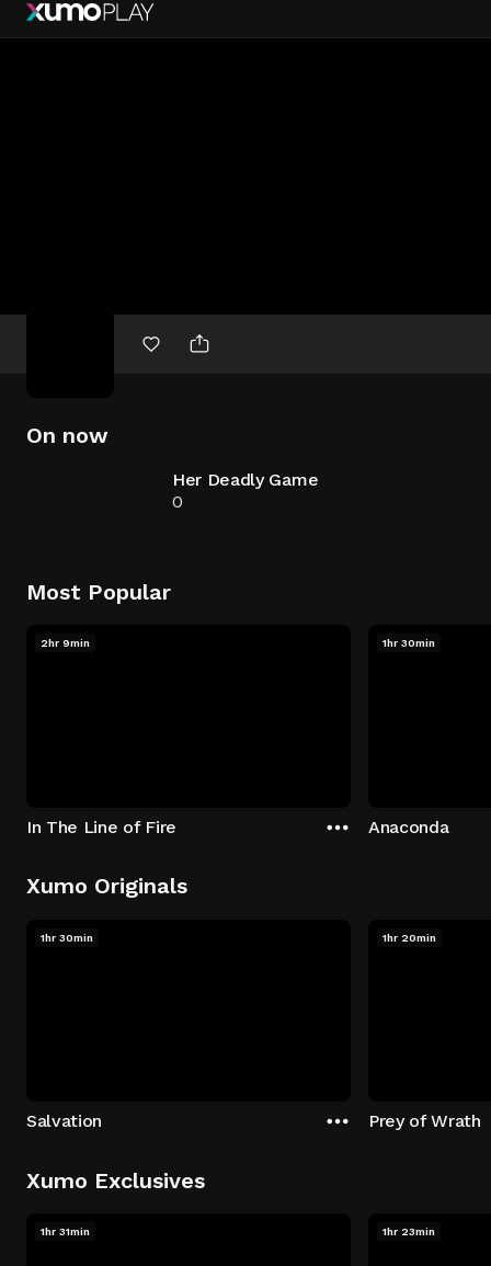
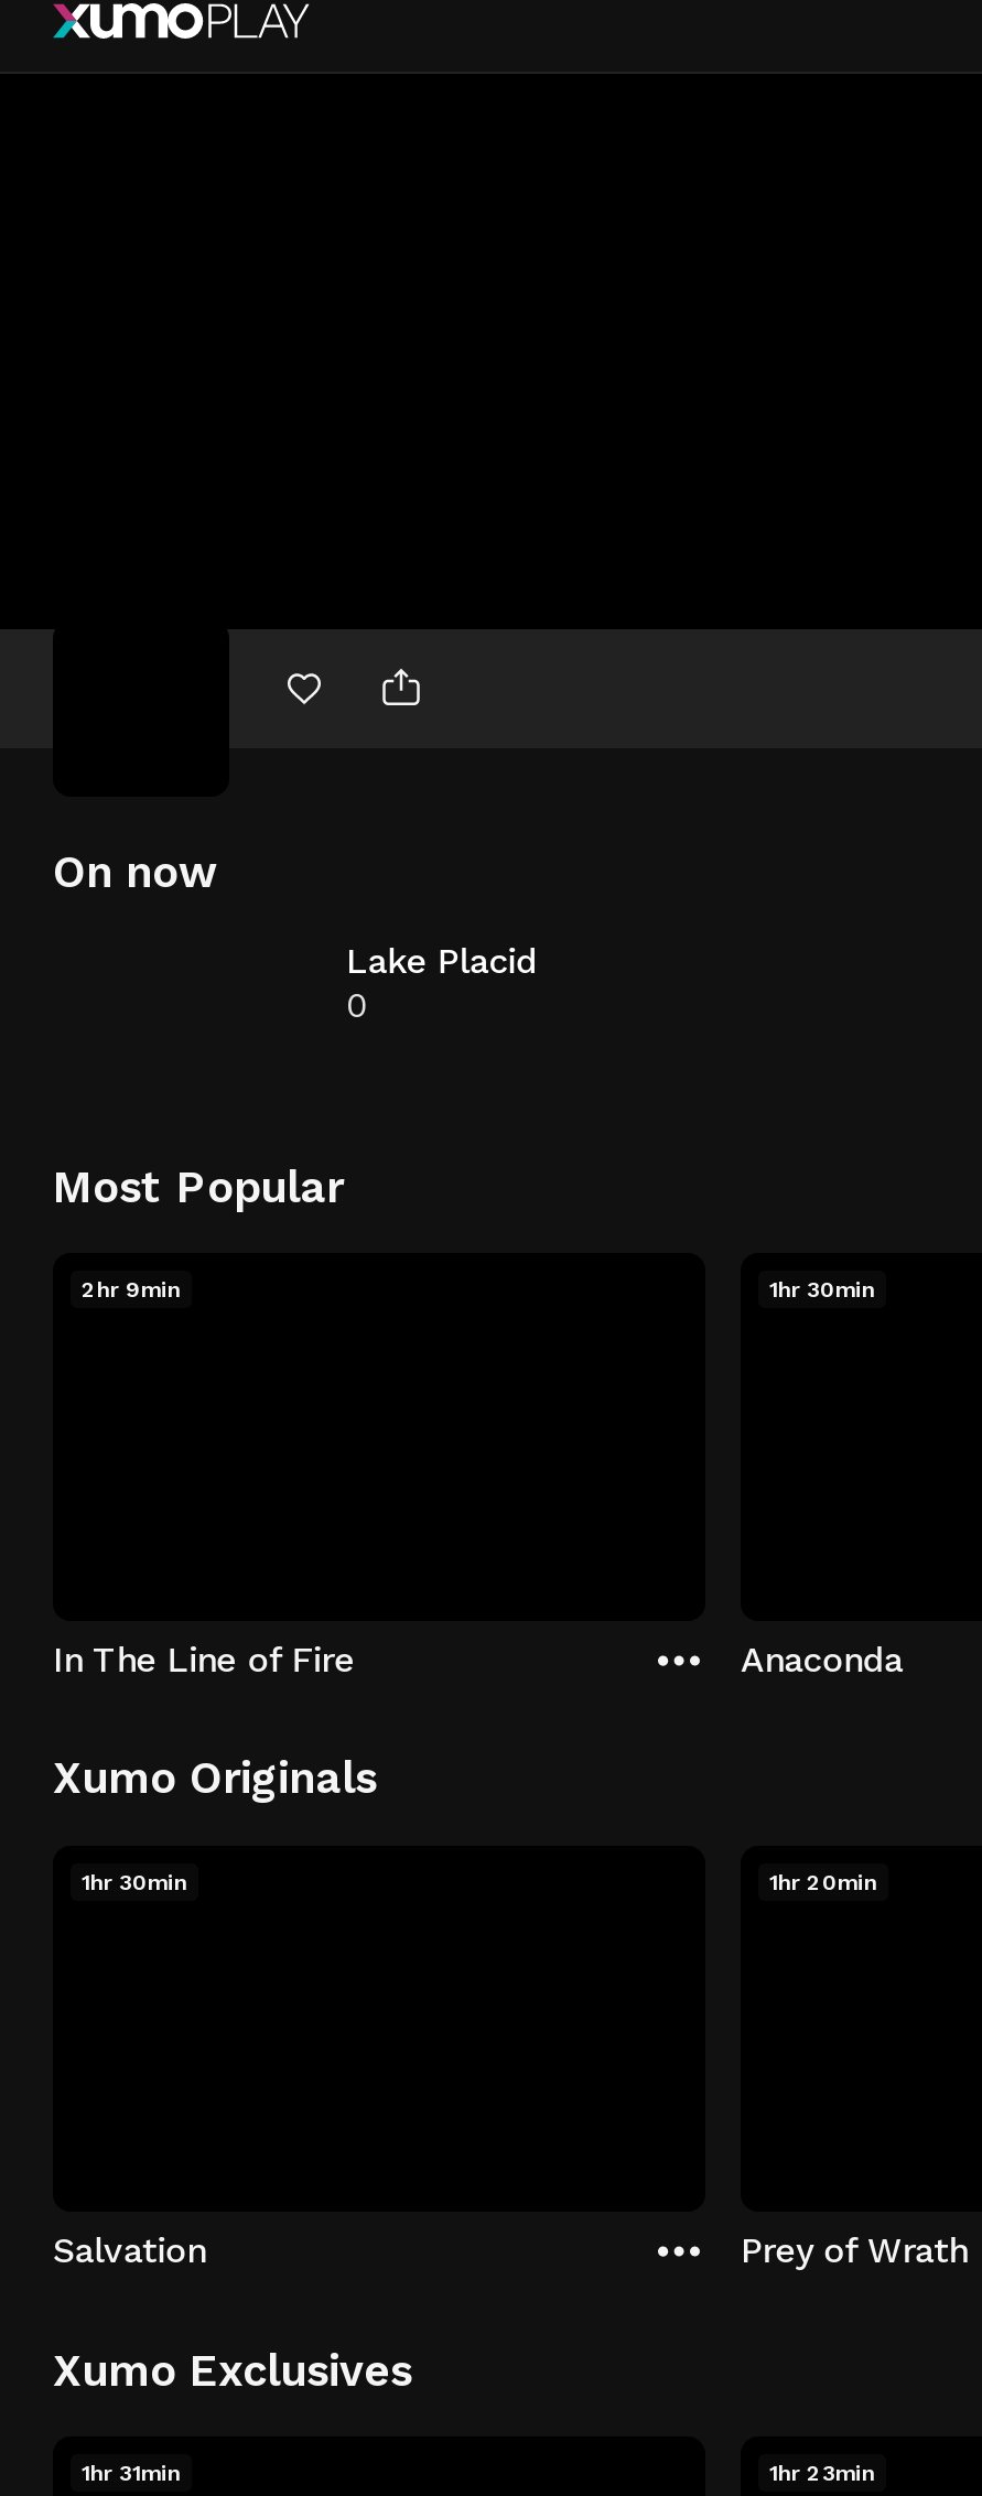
[172,469,318,490] Her Deadly Game -> [346,940,537,982] Lake Placid

